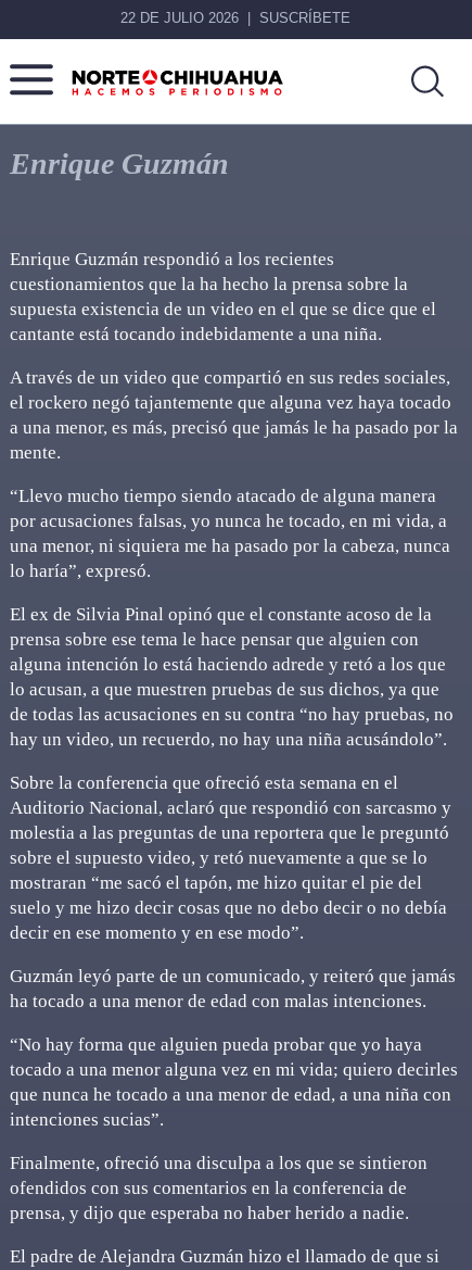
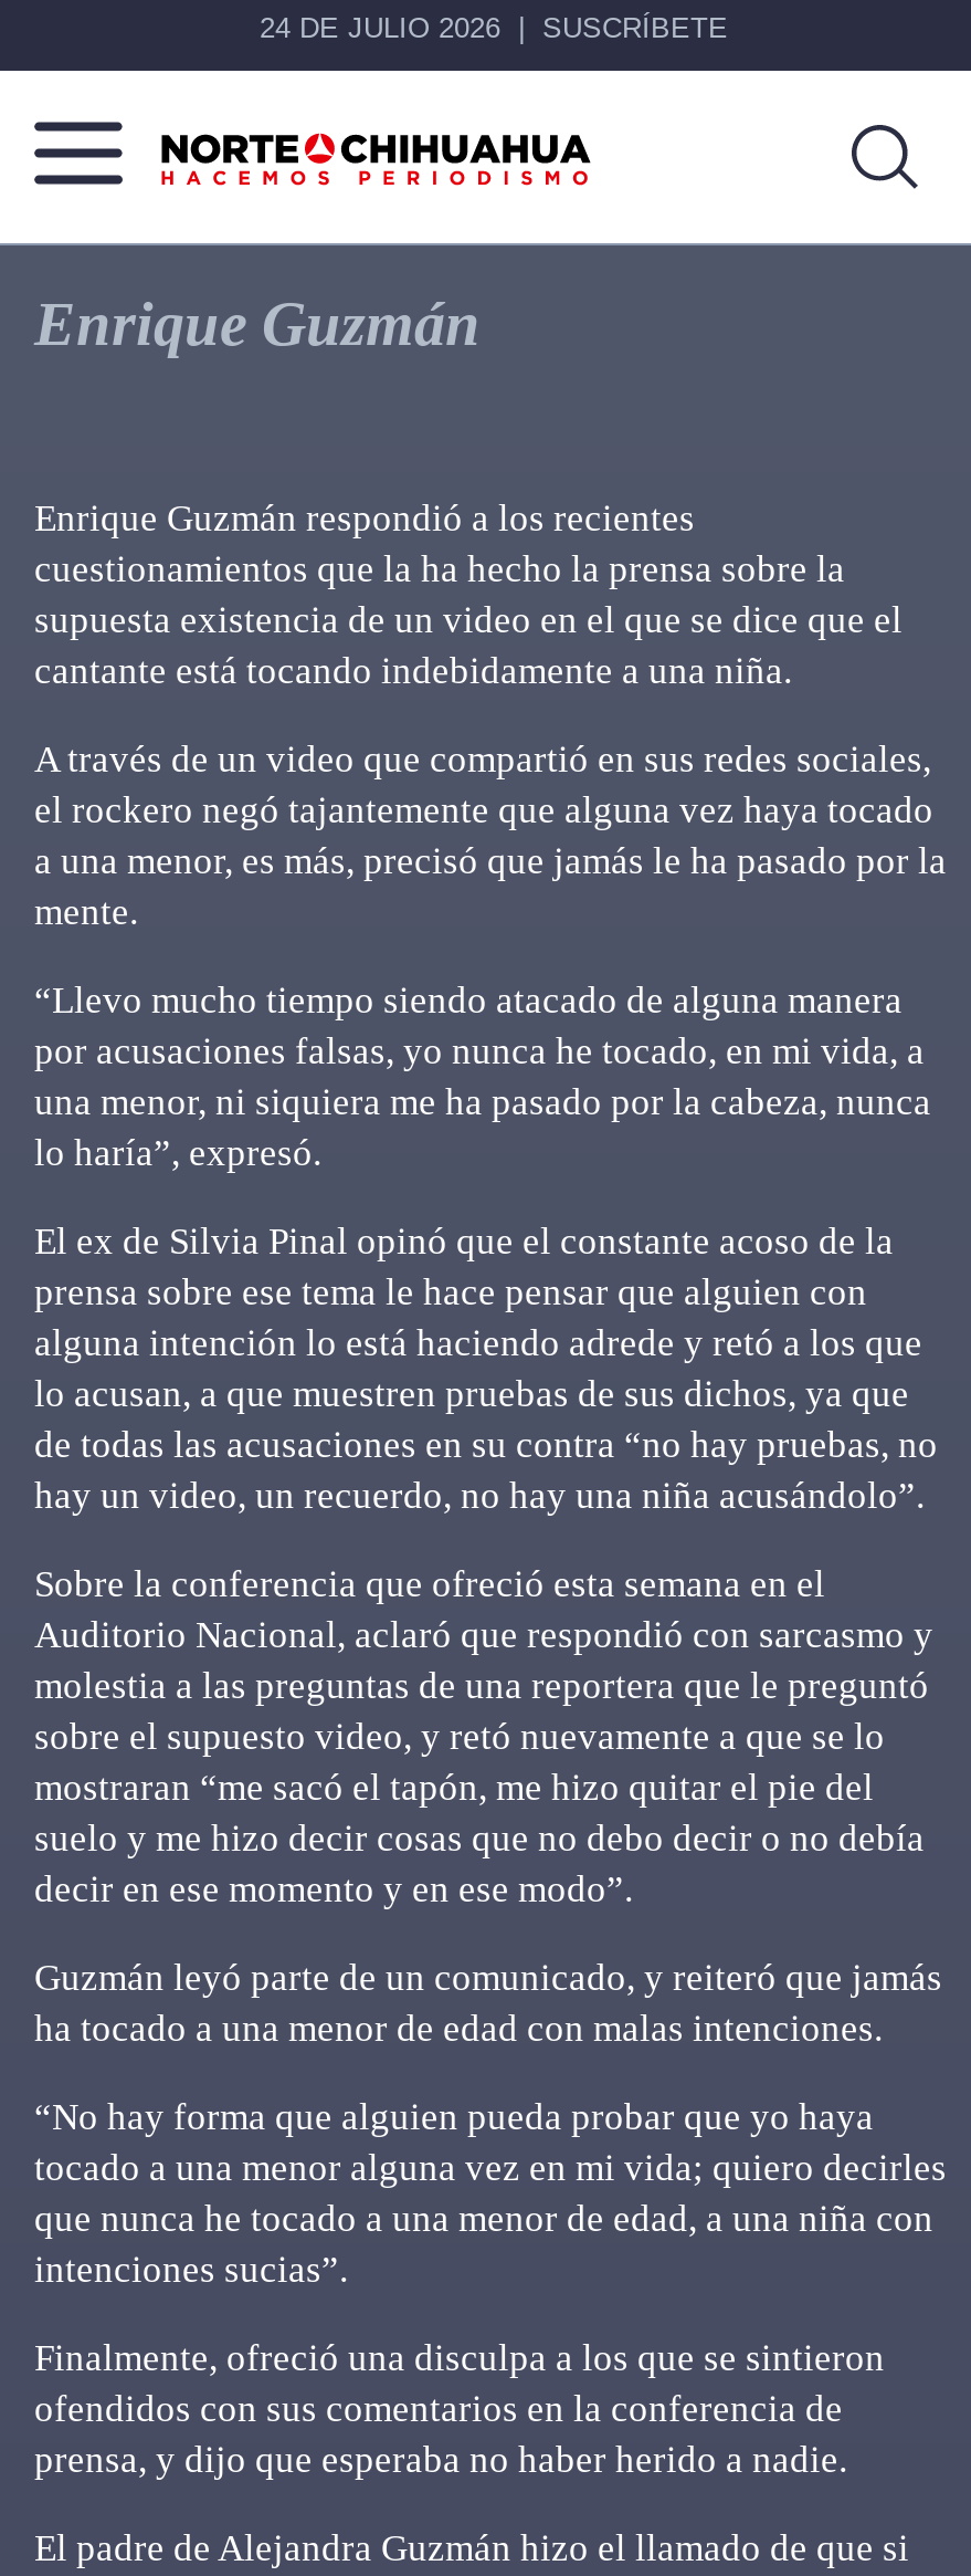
[120,10,350,26] 22 DE JULIO 2026 SUSCRÍBETE -> [260,11,728,44] 24 DE JULIO 2026 SUSCRÍBETE

